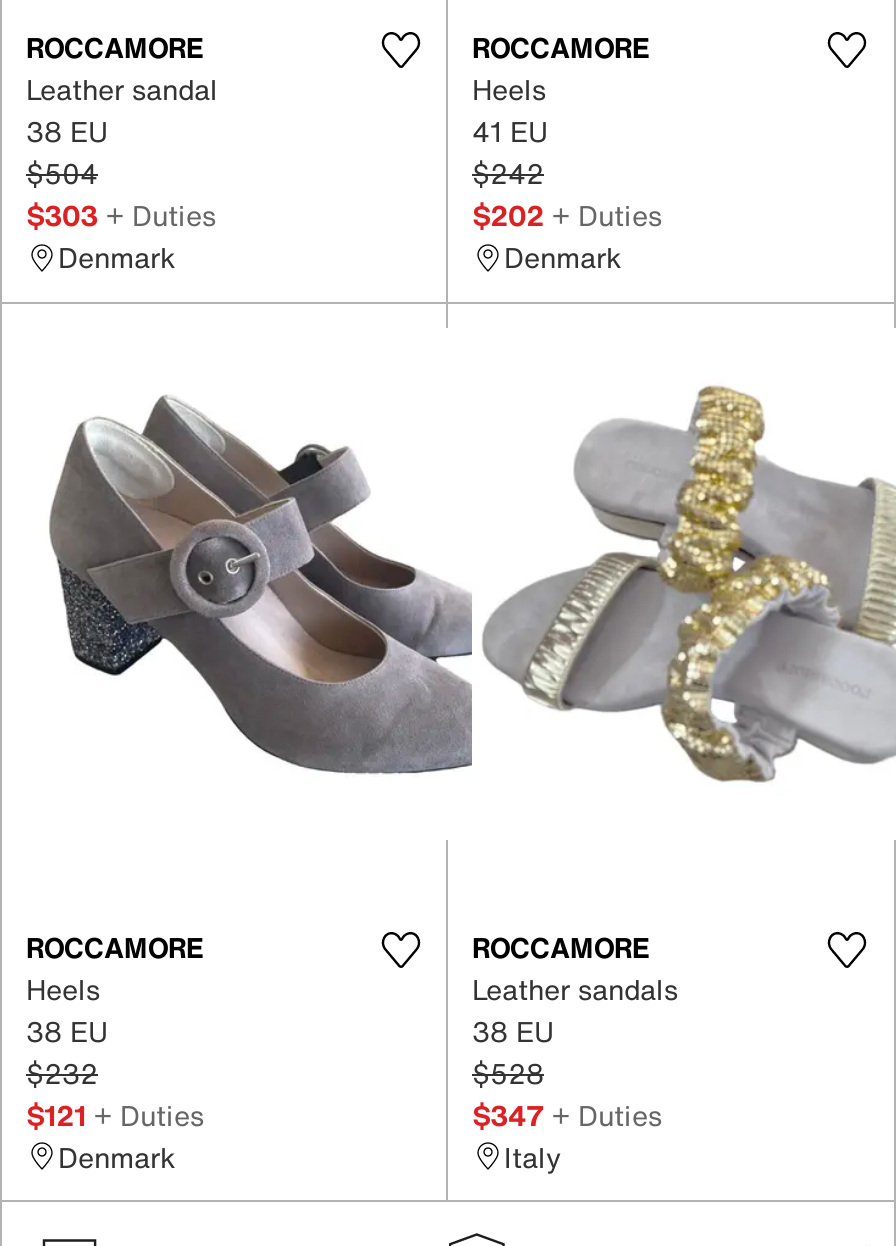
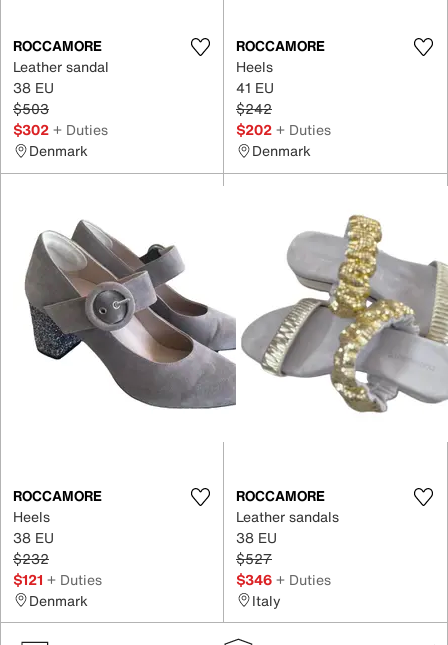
[26,152,98,194] $504 -> [13,98,49,119] $503
[26,194,216,236] $303 + Duties -> [13,119,108,140] $302 + Duties
[472,1051,544,1093] $528 -> [236,547,272,568] $527
[472,1093,662,1135] $347 + Duties -> [236,568,331,589] $346 + Duties

